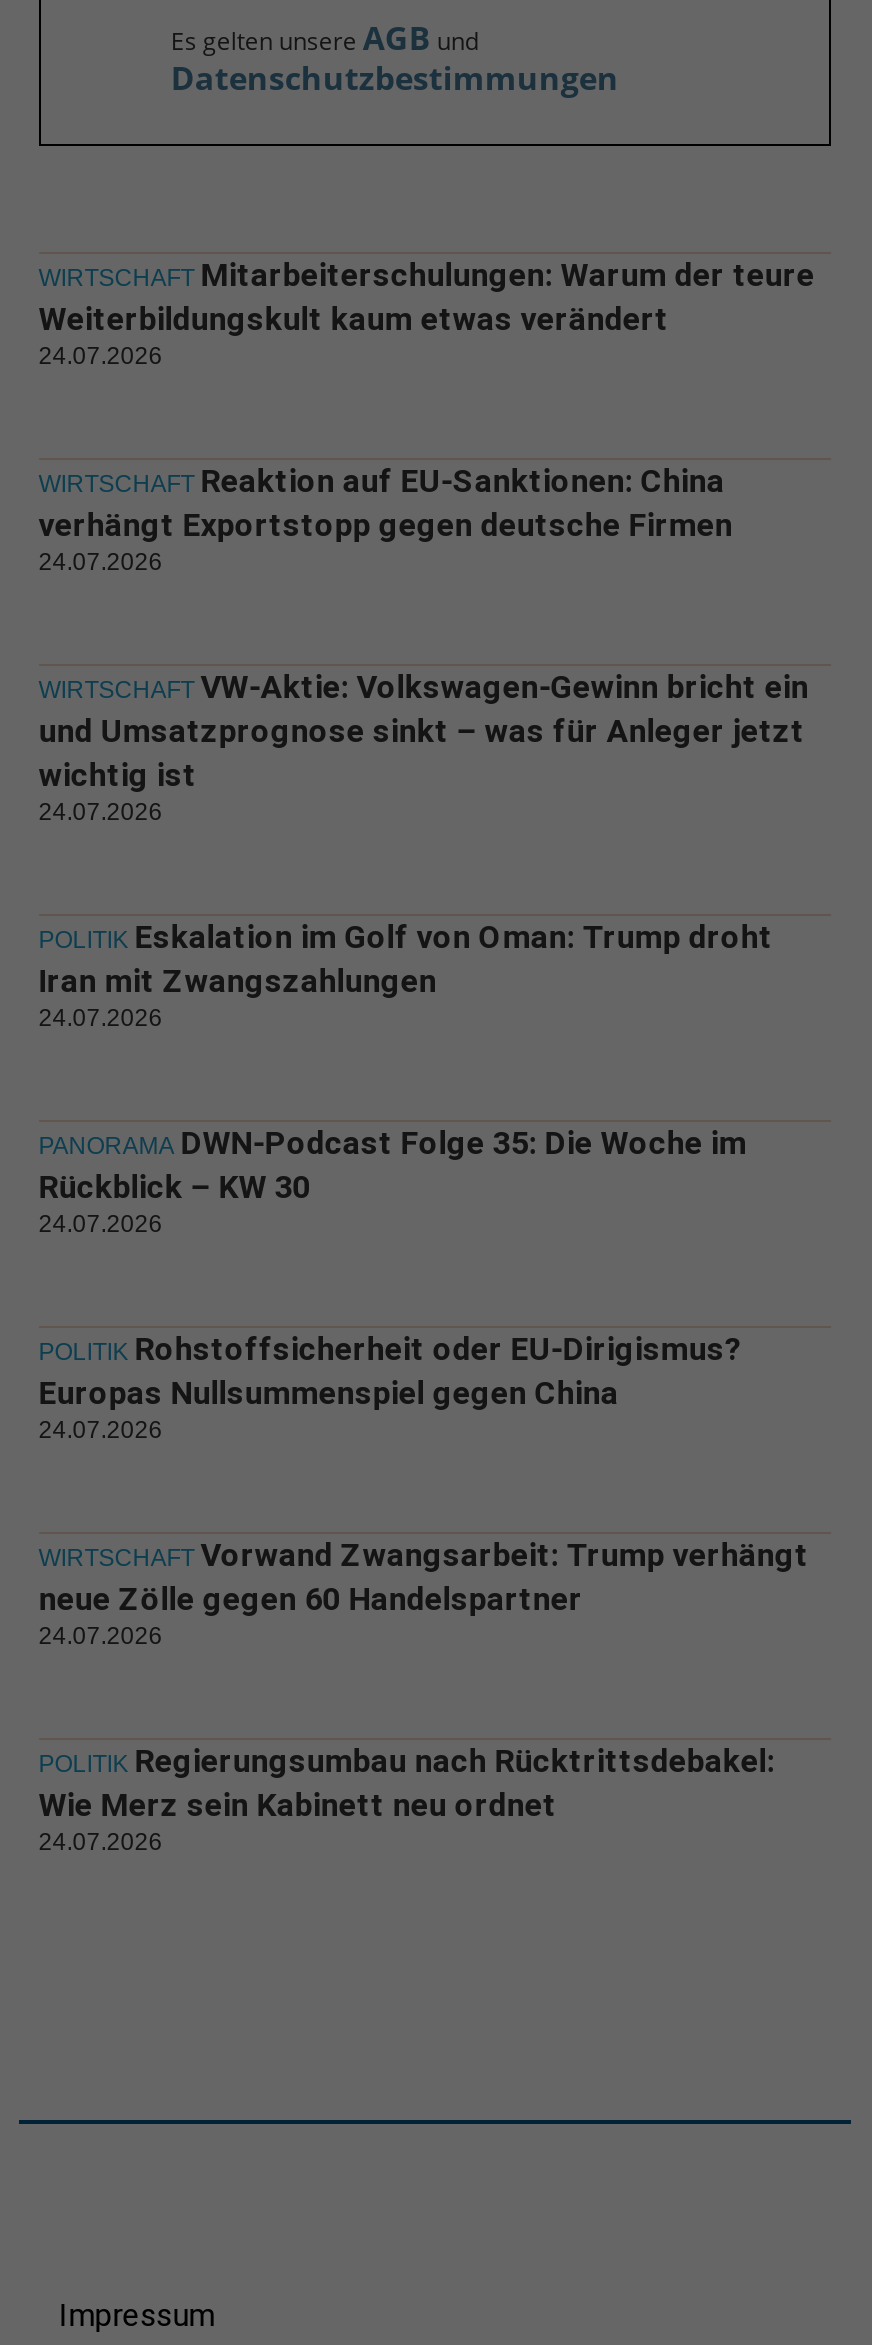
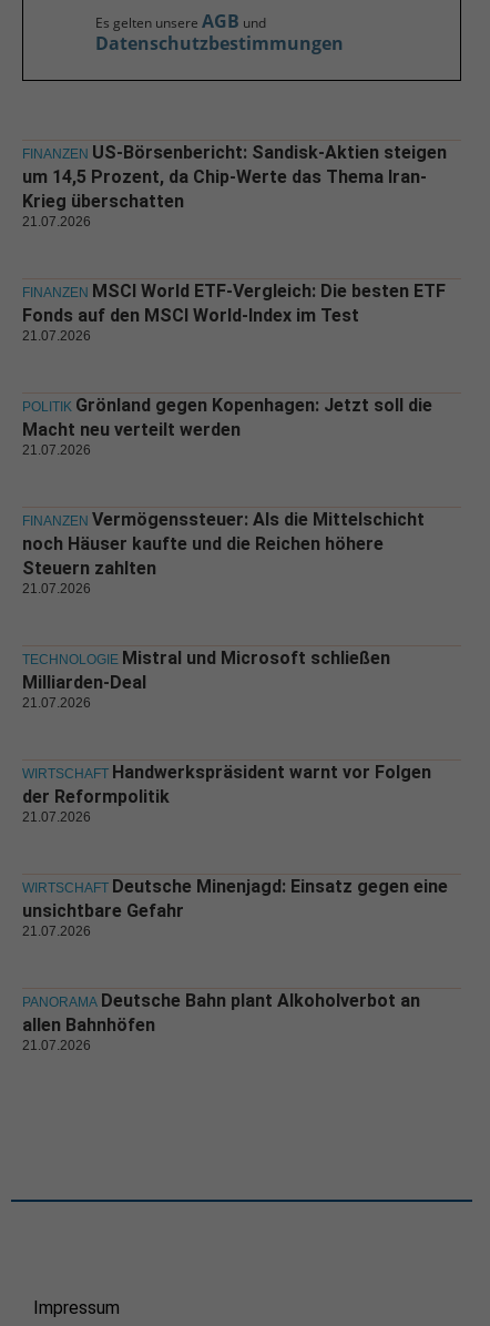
[38,256,814,370] WIRTSCHAFT Mitarbeiterschulungen: Warum der teure | Weiterbildungskult kaum etwas verändert | 24.07.2026 -> [22,142,446,230] FINANZEN US-Börsenbericht: Sandisk-Aktien steigen | um 14,5 Prozent, da Chip-Werte das Thema Iran- | Krieg überschatten | 21.07.2026
[38,462,732,576] WIRTSCHAFT Reaktion auf EU-Sanktionen: China | verhängt Exportstopp gegen deutsche Firmen | 24.07.2026 -> [22,281,445,344] FINANZEN MSCI World ETF-Vergleich: Die besten ETF | Fonds auf den MSCI World-Index im Test | 21.07.2026
[38,668,808,826] WIRTSCHAFT VW-Aktie: Volkswagen-Gewinn bricht ein | und Umsatzprognose sinkt – was für Anleger jetzt | wichtig ist | 24.07.2026 -> [22,395,432,458] POLITIK Grönland gegen Kopenhagen: Jetzt soll die | Macht neu verteilt werden | 21.07.2026
[38,918,772,1032] POLITIK Eskalation im Golf von Oman: Trump droht | Iran mit Zwangszahlungen | 24.07.2026 -> [22,509,424,597] FINANZEN Vermögenssteuer: Als die Mittelschicht | noch Häuser kaufte und die Reichen höhere | Steuern zahlten | 21.07.2026
[38,1124,746,1238] PANORAMA DWN-Podcast Folge 35: Die Woche im | Rückblick – KW 30 | 24.07.2026 -> [22,648,390,711] TECHNOLOGIE Mistral und Microsoft schließen | Milliarden-Deal | 21.07.2026
[38,1330,742,1444] POLITIK Rohstoffsicherheit oder EU-Dirigismus? | Europas Nullsummenspiel gegen China | 24.07.2026 -> [22,762,431,825] WIRTSCHAFT Handwerkspräsident warnt vor Folgen | der Reformpolitik | 21.07.2026
[38,1536,808,1650] WIRTSCHAFT Vorwand Zwangsarbeit: Trump verhängt | neue Zölle gegen 60 Handelspartner | 24.07.2026 -> [22,876,448,939] WIRTSCHAFT Deutsche Minenjagd: Einsatz gegen eine | unsichtbare Gefahr | 21.07.2026
[38,1742,774,1856] POLITIK Regierungsumbau nach Rücktrittsdebakel: | Wie Merz sein Kabinett neu ordnet | 24.07.2026 -> [22,990,420,1053] PANORAMA Deutsche Bahn plant Alkoholverbot an | allen Bahnhöfen | 21.07.2026

